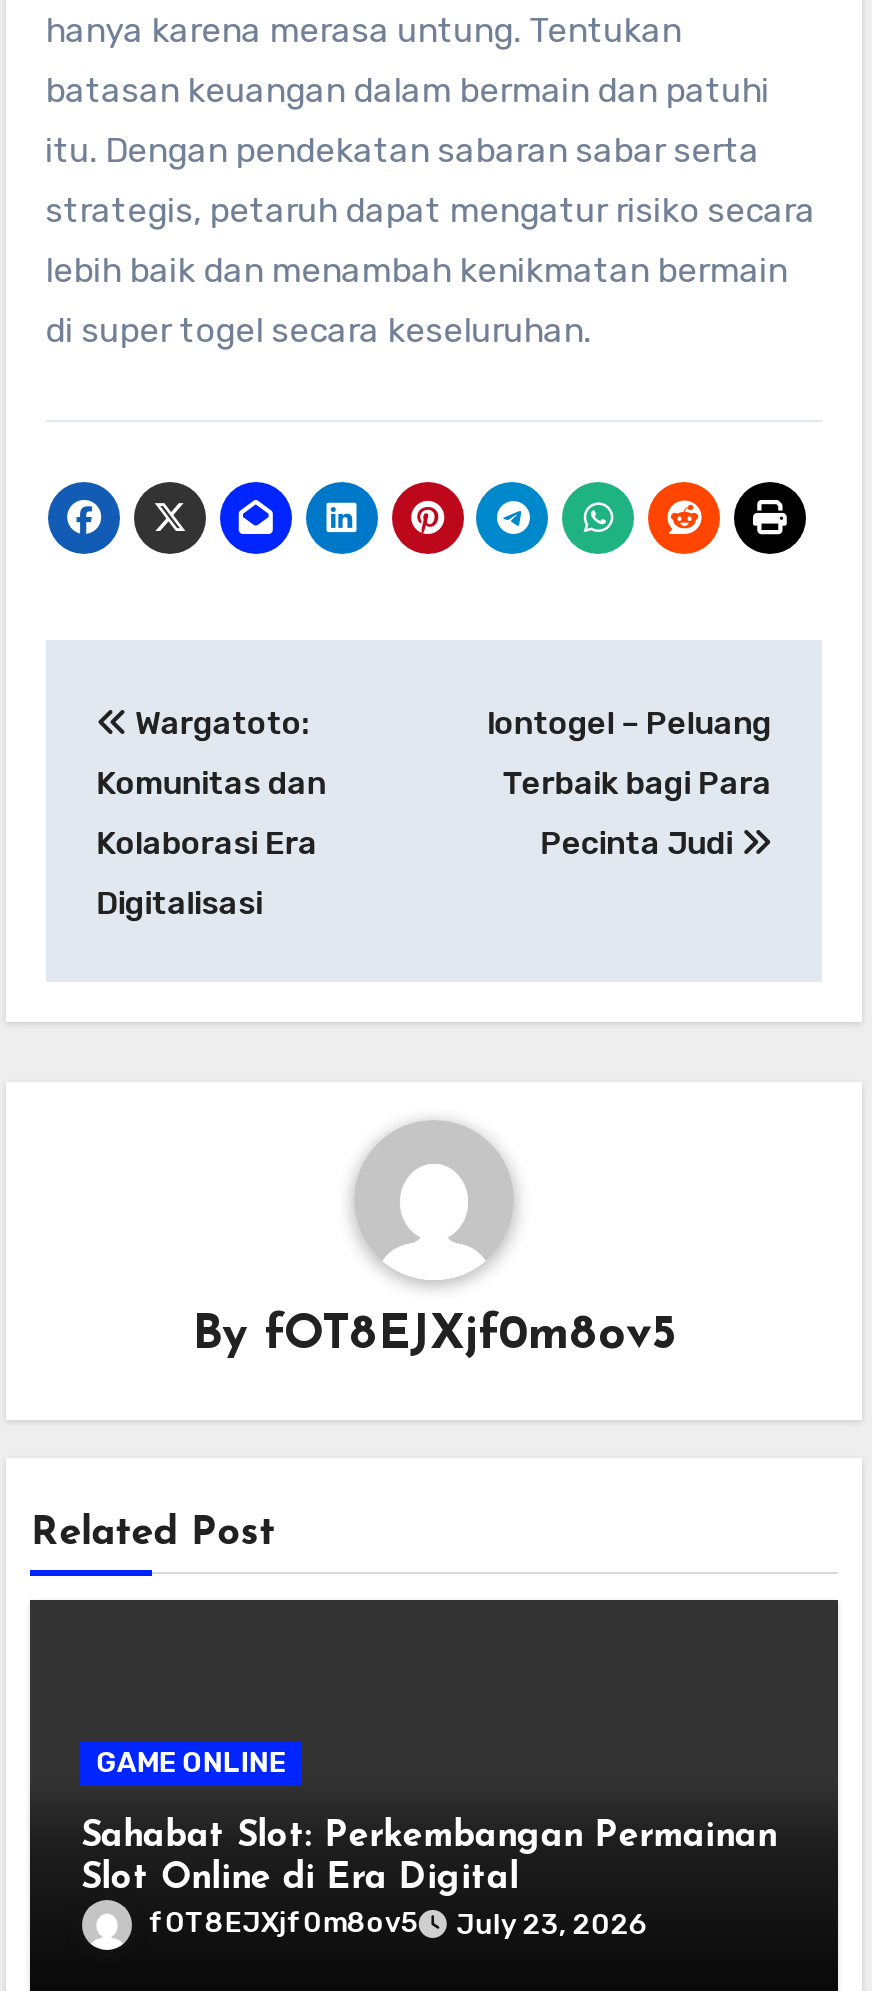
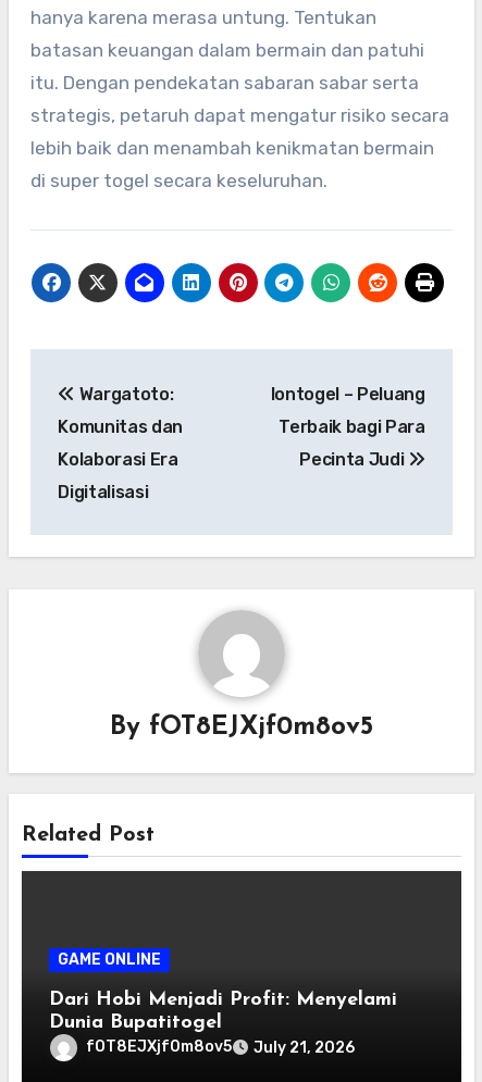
[81,1818,777,1898] Sahabat Slot: Perkembangan Permainan | Slot Online di Era Digital -> [49,989,398,1033] Dari Hobi Menjadi Profit: Menyelami | Dunia Bupatitogel
[457,1908,647,1942] July 23, 2026 -> [254,1038,355,1057] July 21, 2026

